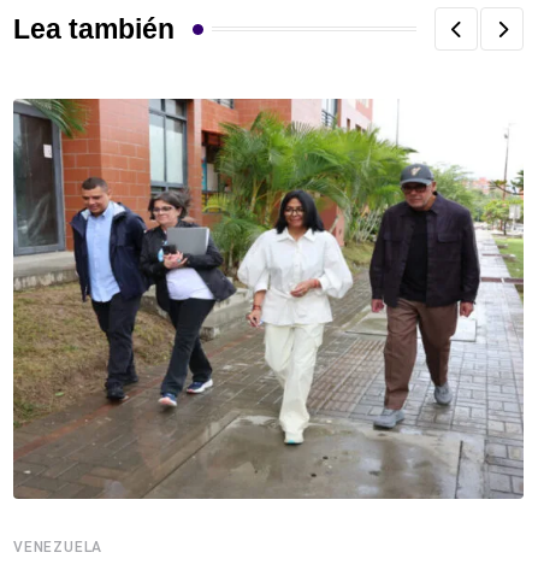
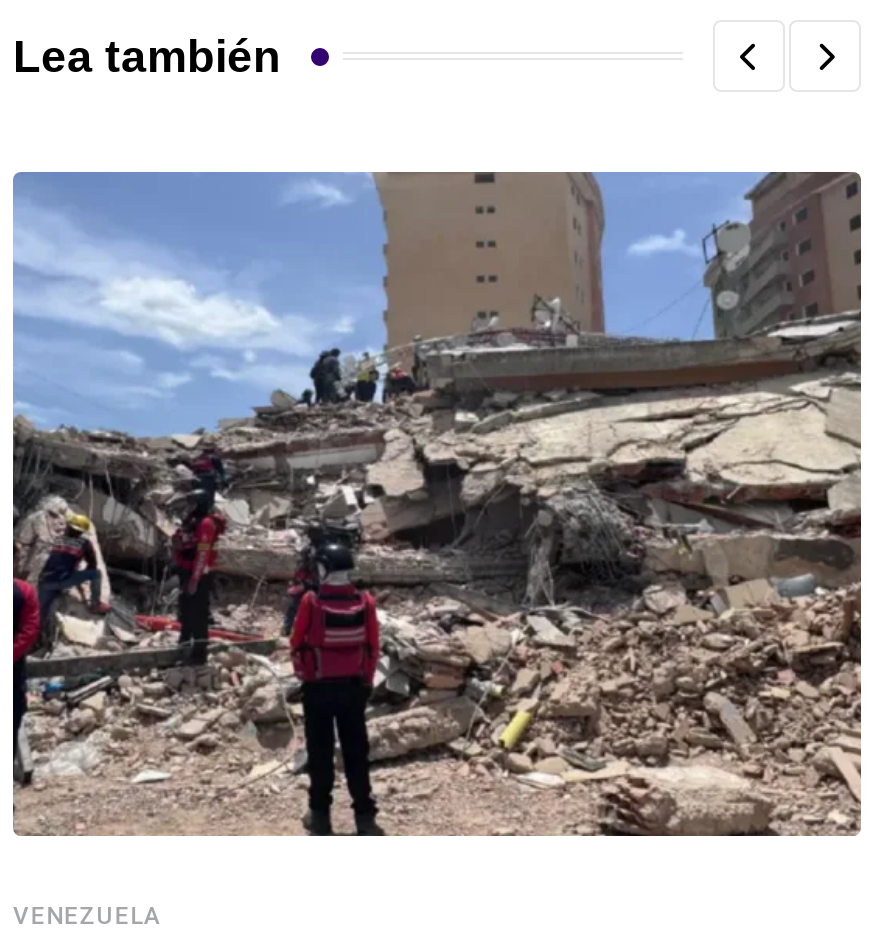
[12,98,525,500] [image] -> [11,170,863,836] [image]

